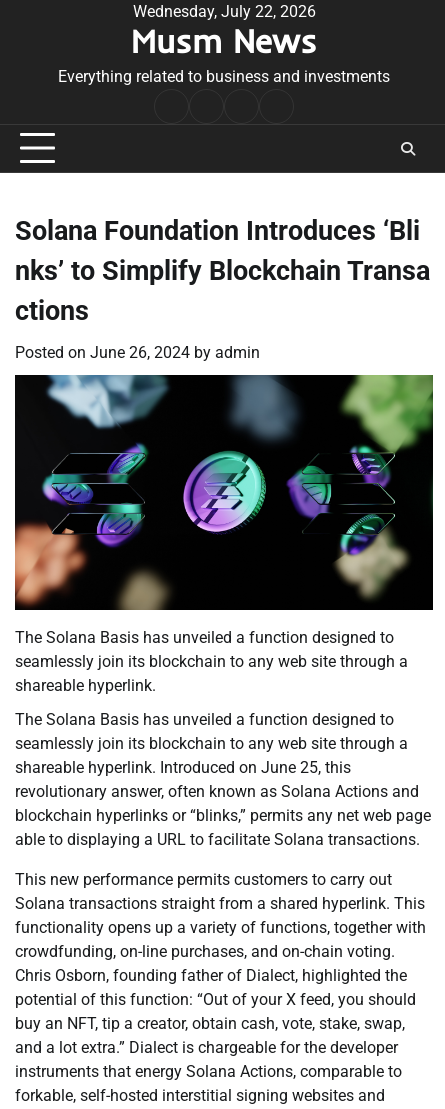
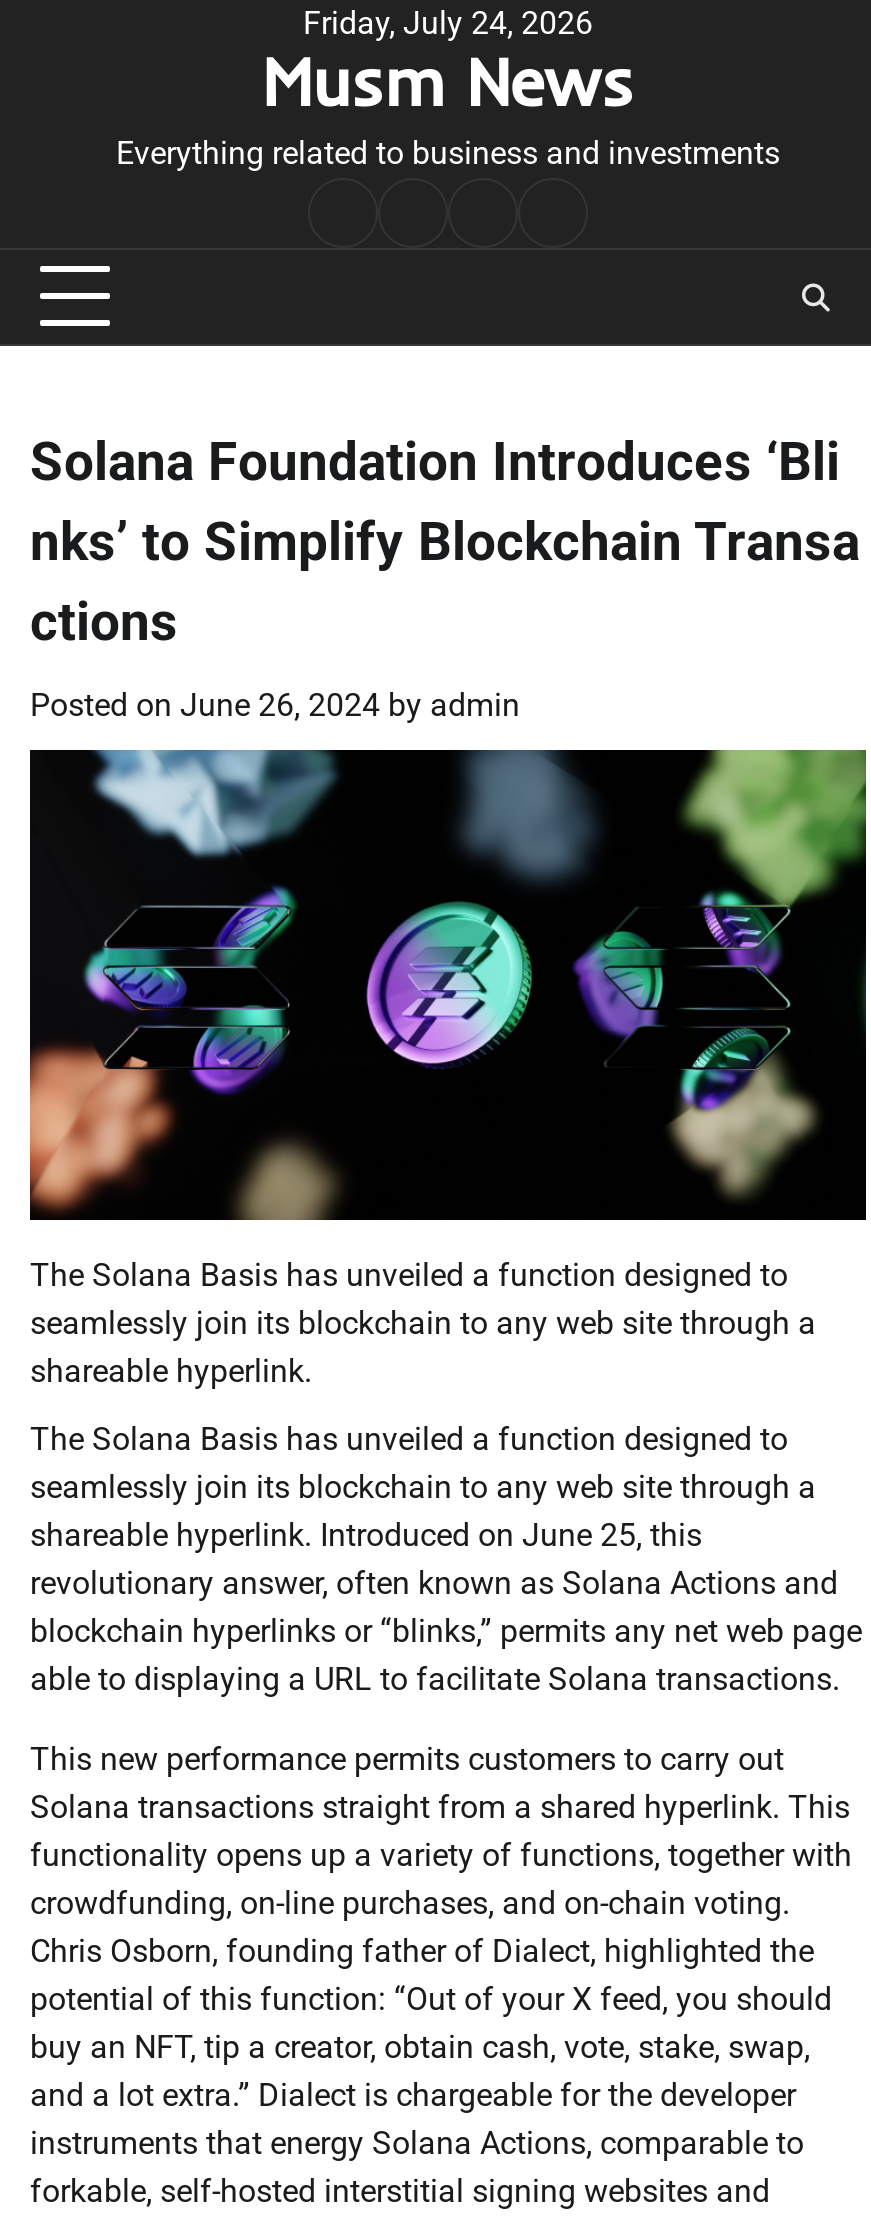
[132,2,315,21] Wednesday, July 22, 2026 -> [303,4,593,42] Friday, July 24, 2026

